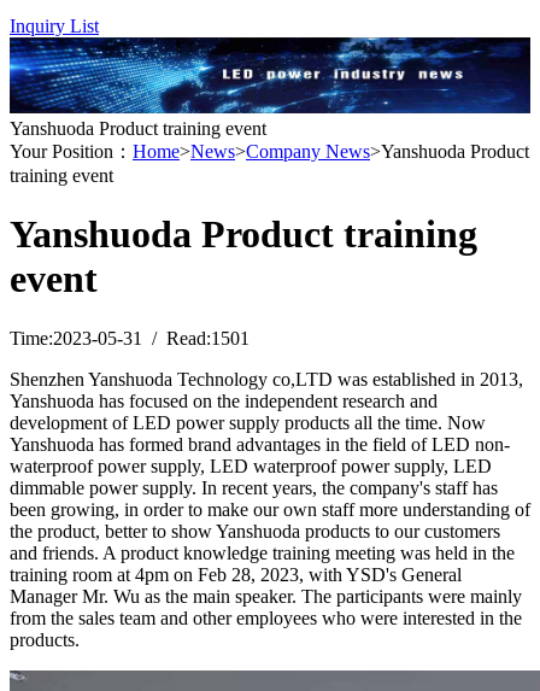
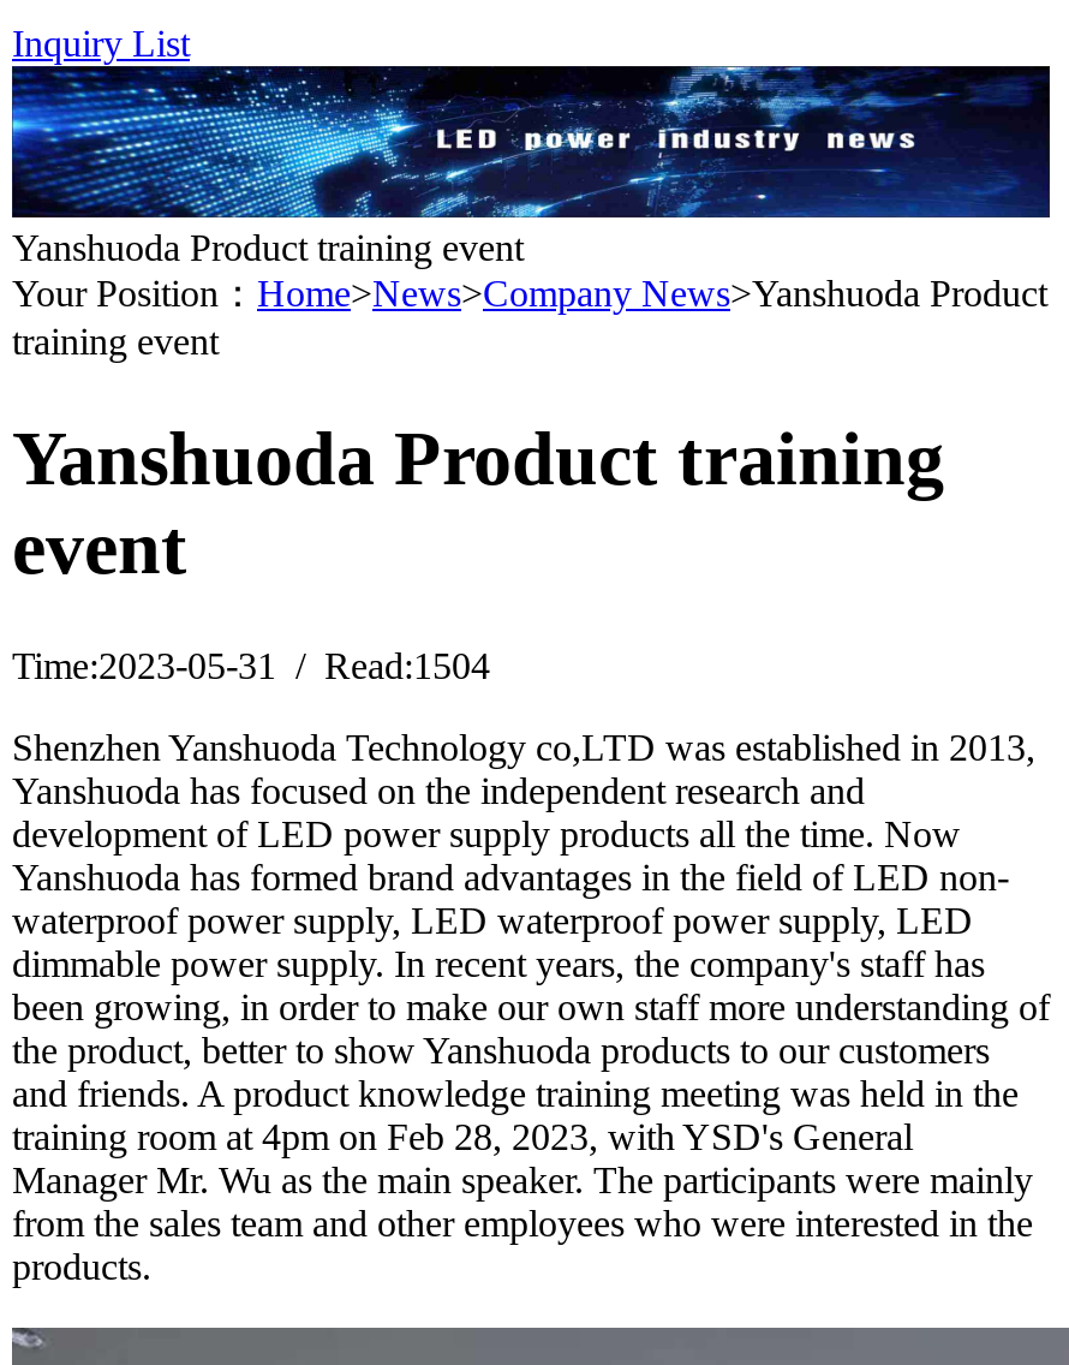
[10,328,250,348] Time:2023-05-31 / Read:1501 -> [12,645,490,685] Time:2023-05-31 / Read:1504

